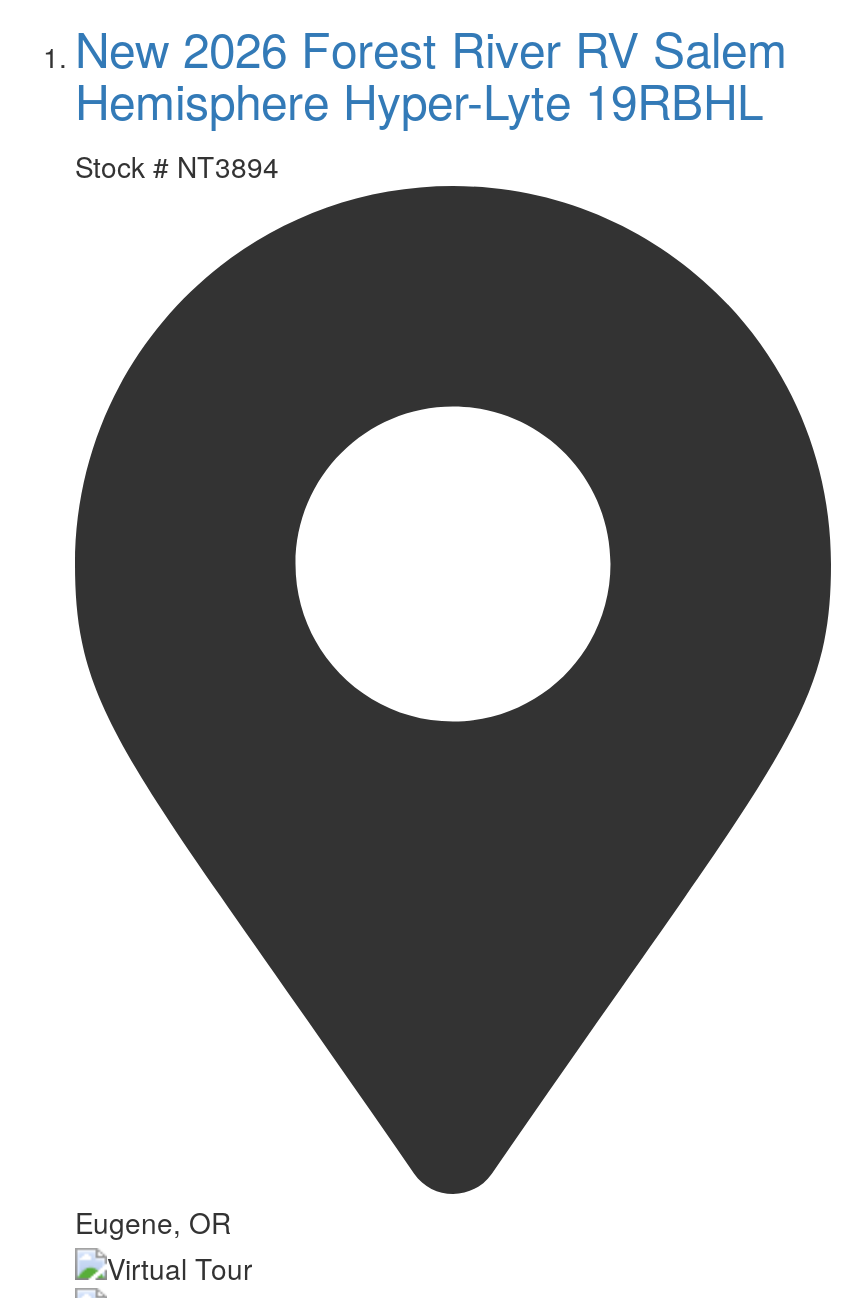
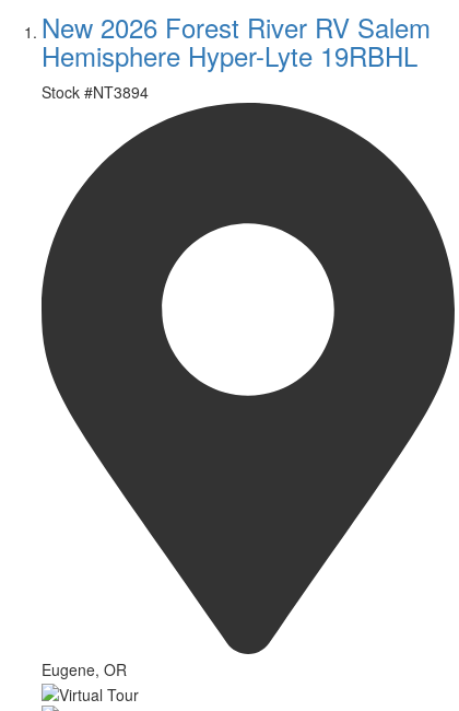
[75,147,279,187] Stock # NT3894 -> [42,81,149,103] Stock #NT3894

